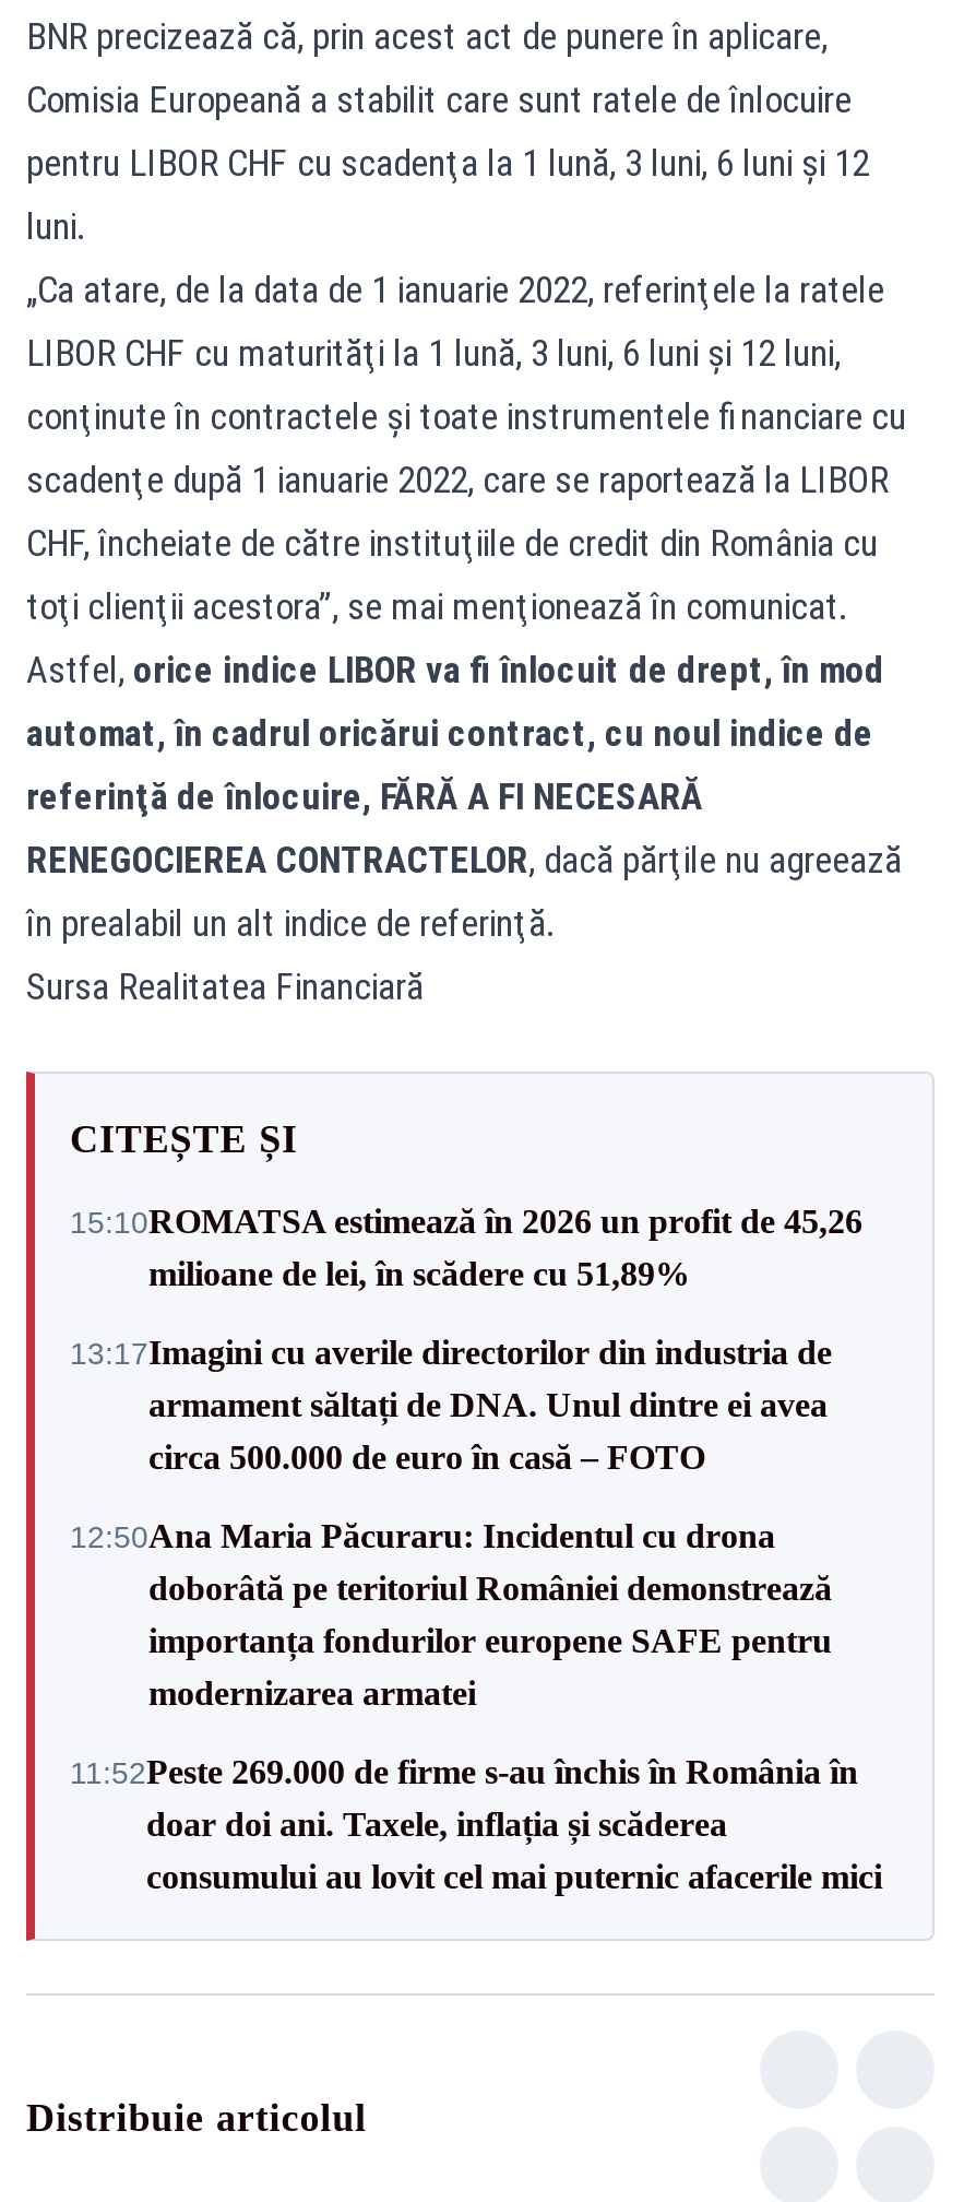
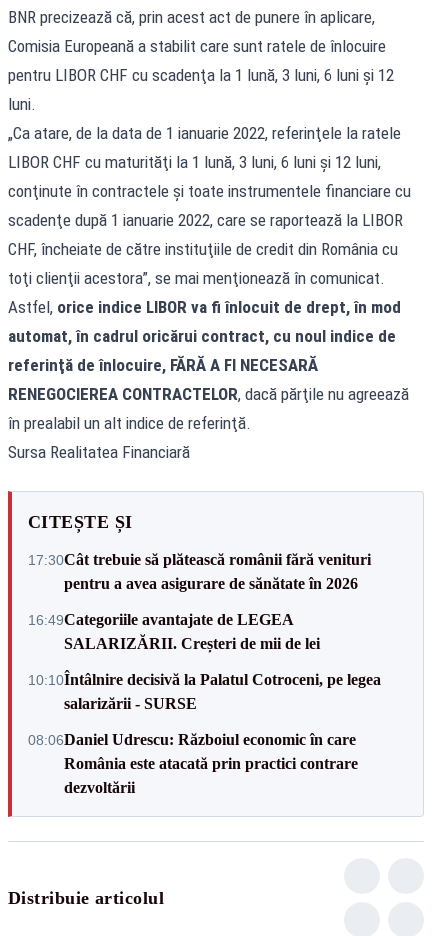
[70,1203,862,1292] 15:10ROMATSA estimează în 2026 un profit de 45,26 | milioane de lei, în scădere cu 51,89% -> [28,550,371,591] 17:30Cât trebuie să plătească românii fără venituri | pentru a avea asigurare de sănătate în 2026
[70,1334,832,1476] 13:17Imagini cu averile directorilor din industria de | armament săltați de DNA. Unul dintre ei avea | circa 500.000 de euro în casă – FOTO -> [28,610,320,651] 16:49Categoriile avantajate de LEGEA | SALARIZĂRII. Creșteri de mii de lei
[70,1517,832,1712] 12:50Ana Maria Păcuraru: Incidentul cu drona | doborâtă pe teritoriul României demonstrează | importanța fondurilor europene SAFE pentru | modernizarea armatei -> [28,670,381,711] 10:10Întâlnire decisivă la Palatul Cotroceni, pe legea | salarizării - SURSE
[70,1753,882,1895] 11:52Peste 269.000 de firme s-au închis în România în | doar doi ani. Taxele, inflația și scăderea | consumului au lovit cel mai puternic afacerile mici -> [28,730,358,795] 08:06Daniel Udrescu: Războiul economic în care | România este atacată prin practici contrare | dezvoltării

